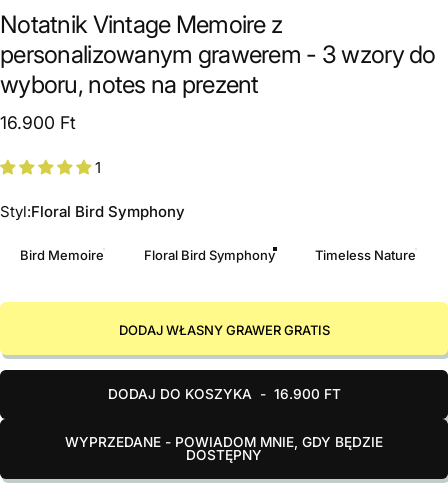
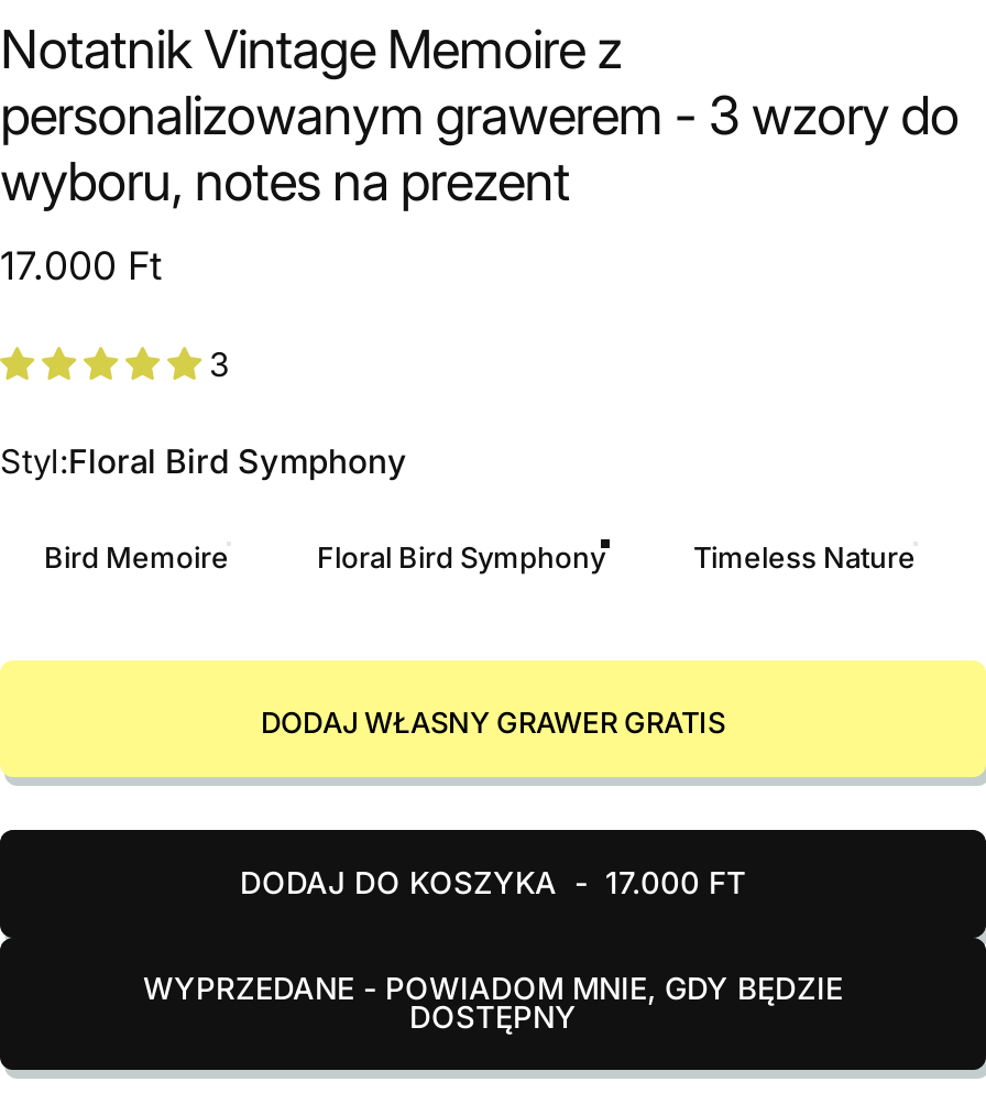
[0,112,76,133] 16.900 Ft -> [0,243,163,289] 17.000 Ft
[95,158,101,177] 1 -> [209,344,229,386] 3
[107,386,340,402] DODAJ DO KOSZYKA - 16.900 FT -> [240,866,746,901] DODAJ DO KOSZYKA - 17.000 FT

